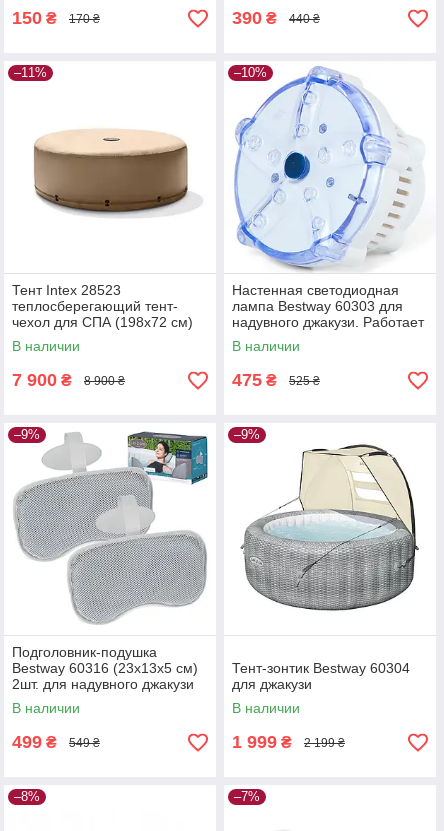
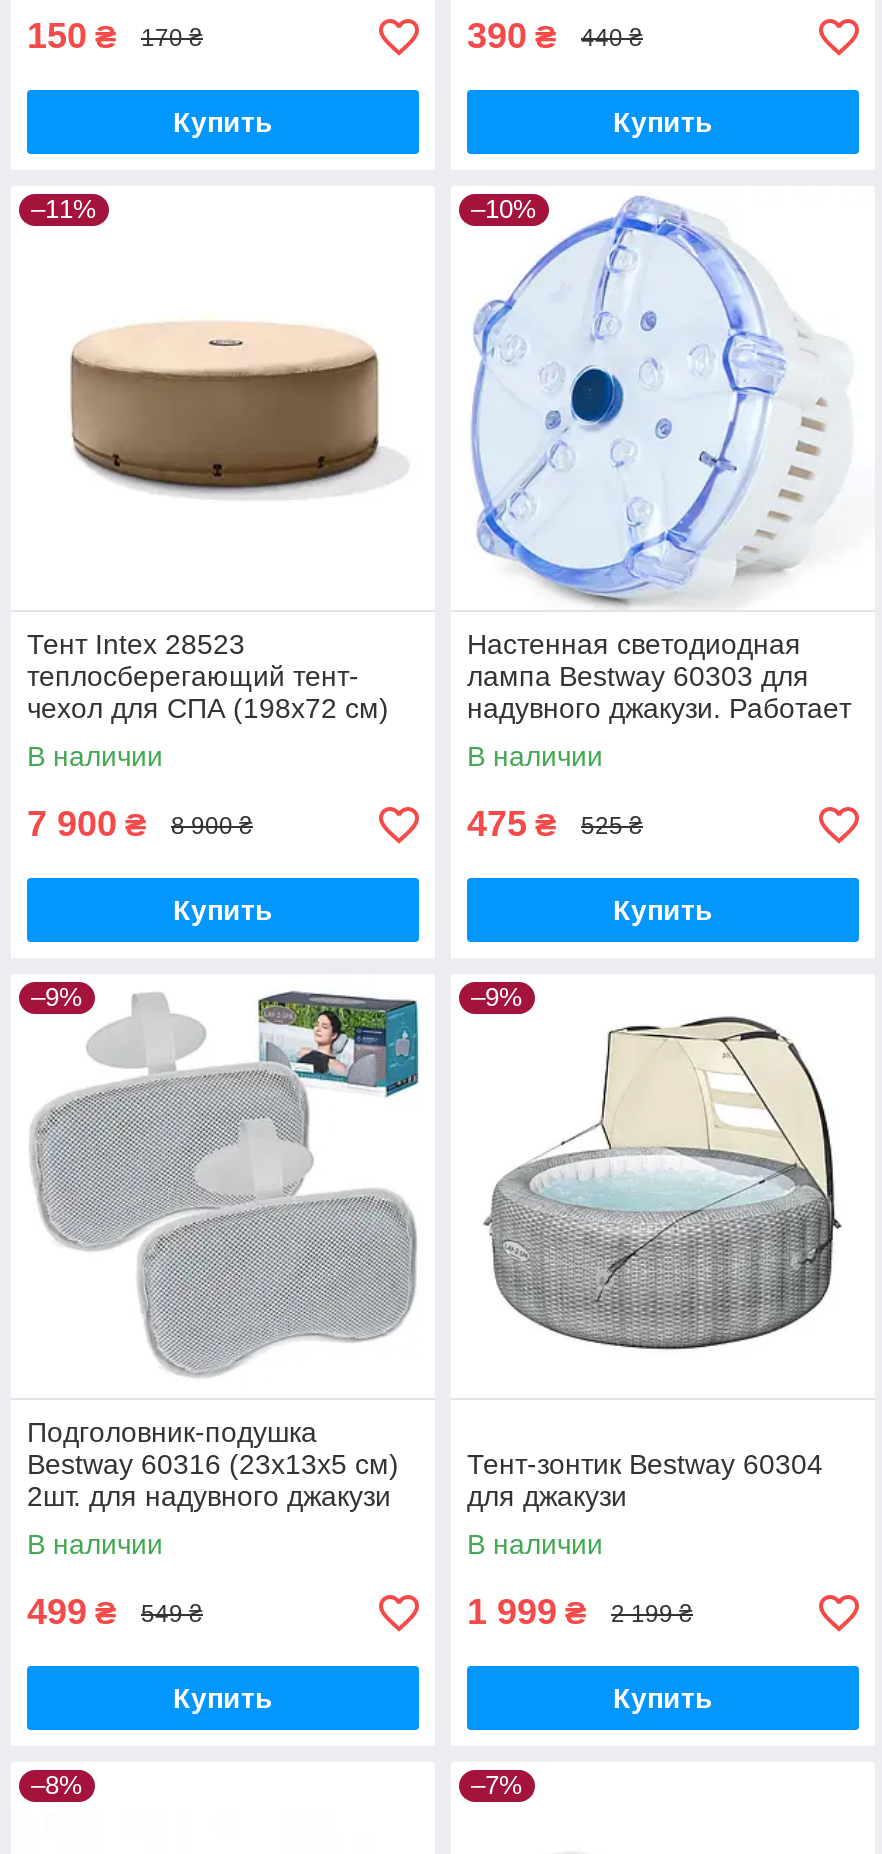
none -> [173,107,273,139] Купить
none -> [613,107,713,139] Купить
none -> [173,895,273,927] Купить
none -> [613,895,713,927] Купить
none -> [173,1683,273,1715] Купить
none -> [613,1683,713,1715] Купить

